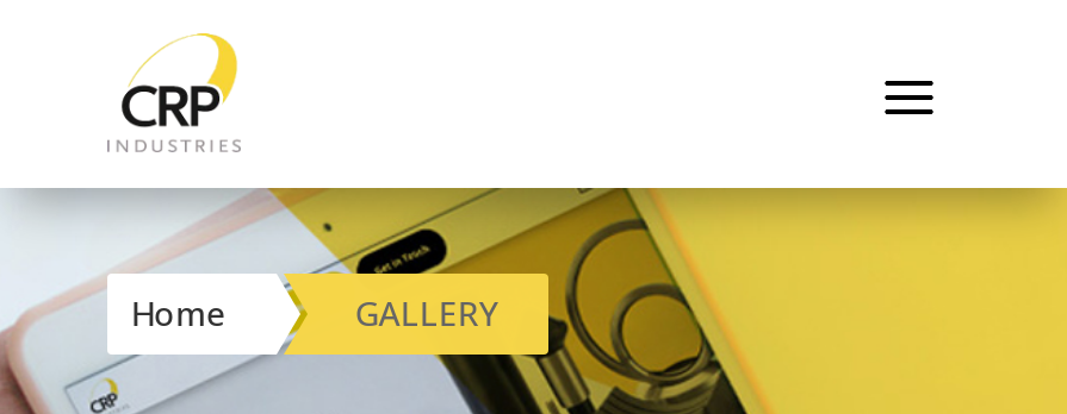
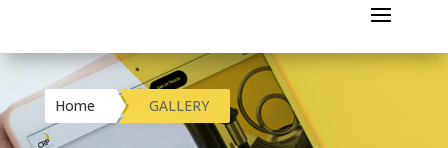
[107,31,241,152] [image] -> none

